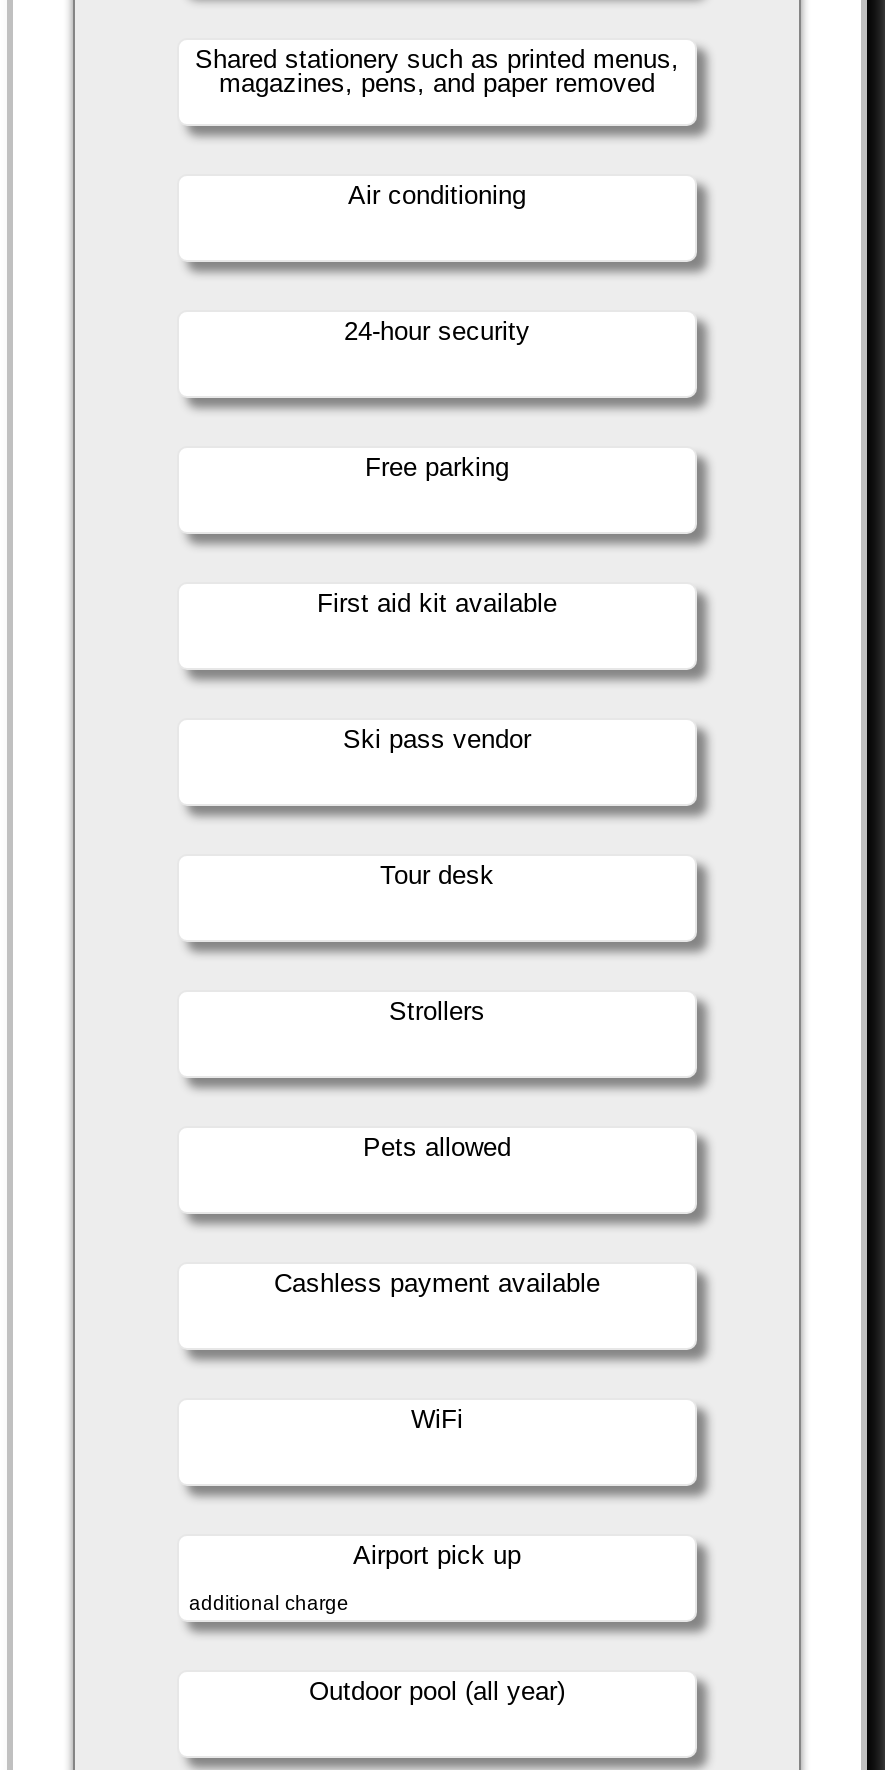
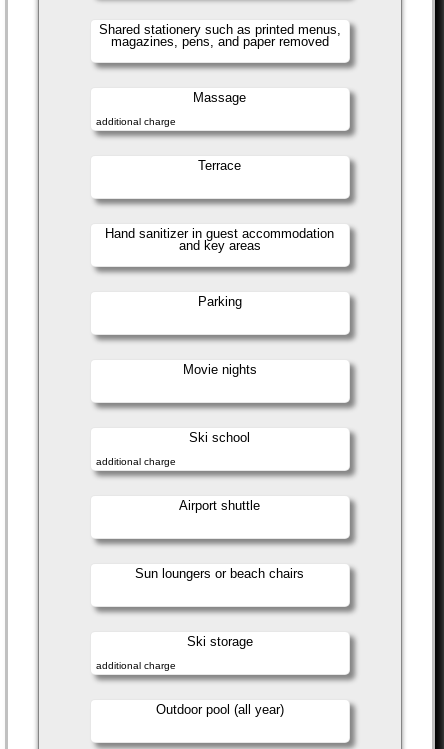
[348,180,526,210] Air conditioning -> [193,90,246,105] Massage
[344,316,530,346] 24-hour security -> [96,116,176,127] additional charge
[365,452,509,482] Free parking -> [198,158,241,173] Terrace
[317,588,557,618] First aid kit available -> [105,226,334,253] Hand sanitizer in guest accommodation | and key areas
[343,724,531,754] Ski pass vendor -> [198,294,242,309] Parking
[380,860,494,890] Tour desk -> [183,362,257,377] Movie nights
[389,996,485,1026] Strollers -> [189,430,250,445] Ski school
[363,1132,511,1162] Pets allowed -> [96,456,176,467] additional charge
[274,1268,600,1298] Cashless payment available -> [179,498,260,513] Airport shuttle
[411,1404,463,1434] WiFi -> [135,566,304,581] Sun loungers or beach chairs
[353,1540,521,1570] Airport pick up -> [187,634,253,649] Ski storage

